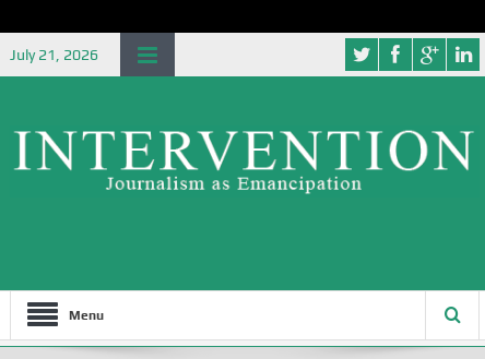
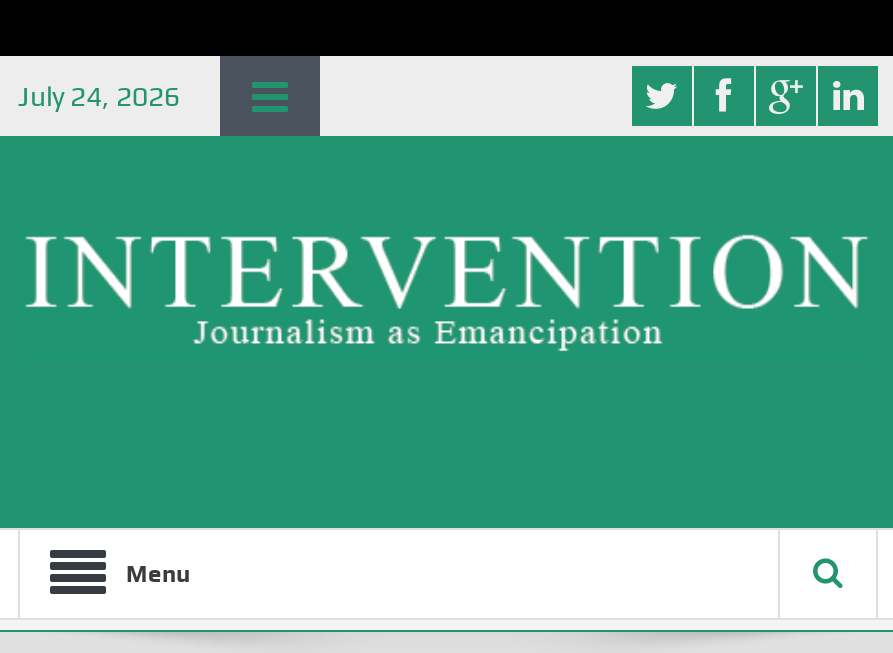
[10,46,98,63] July 21, 2026 -> [18,80,180,112] July 24, 2026

